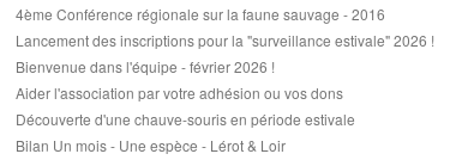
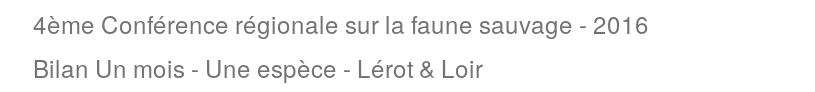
[16,30,434,129] Lancement des inscriptions pour la "surveillance estivale" 2026 ! | Bienvenue dans l'équipe - février 2026 ! | Aider l'association par votre adhésion ou vos dons | Découverte d'une chauve-souris en période estivale -> none

